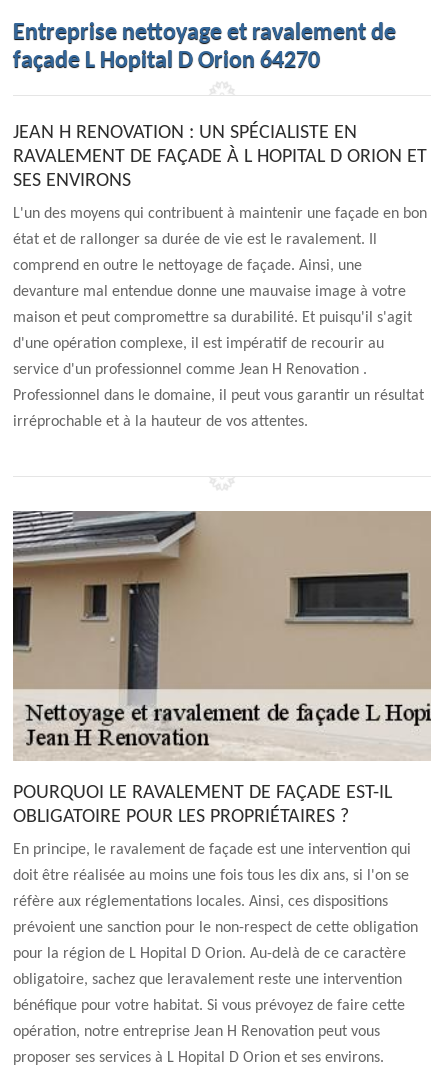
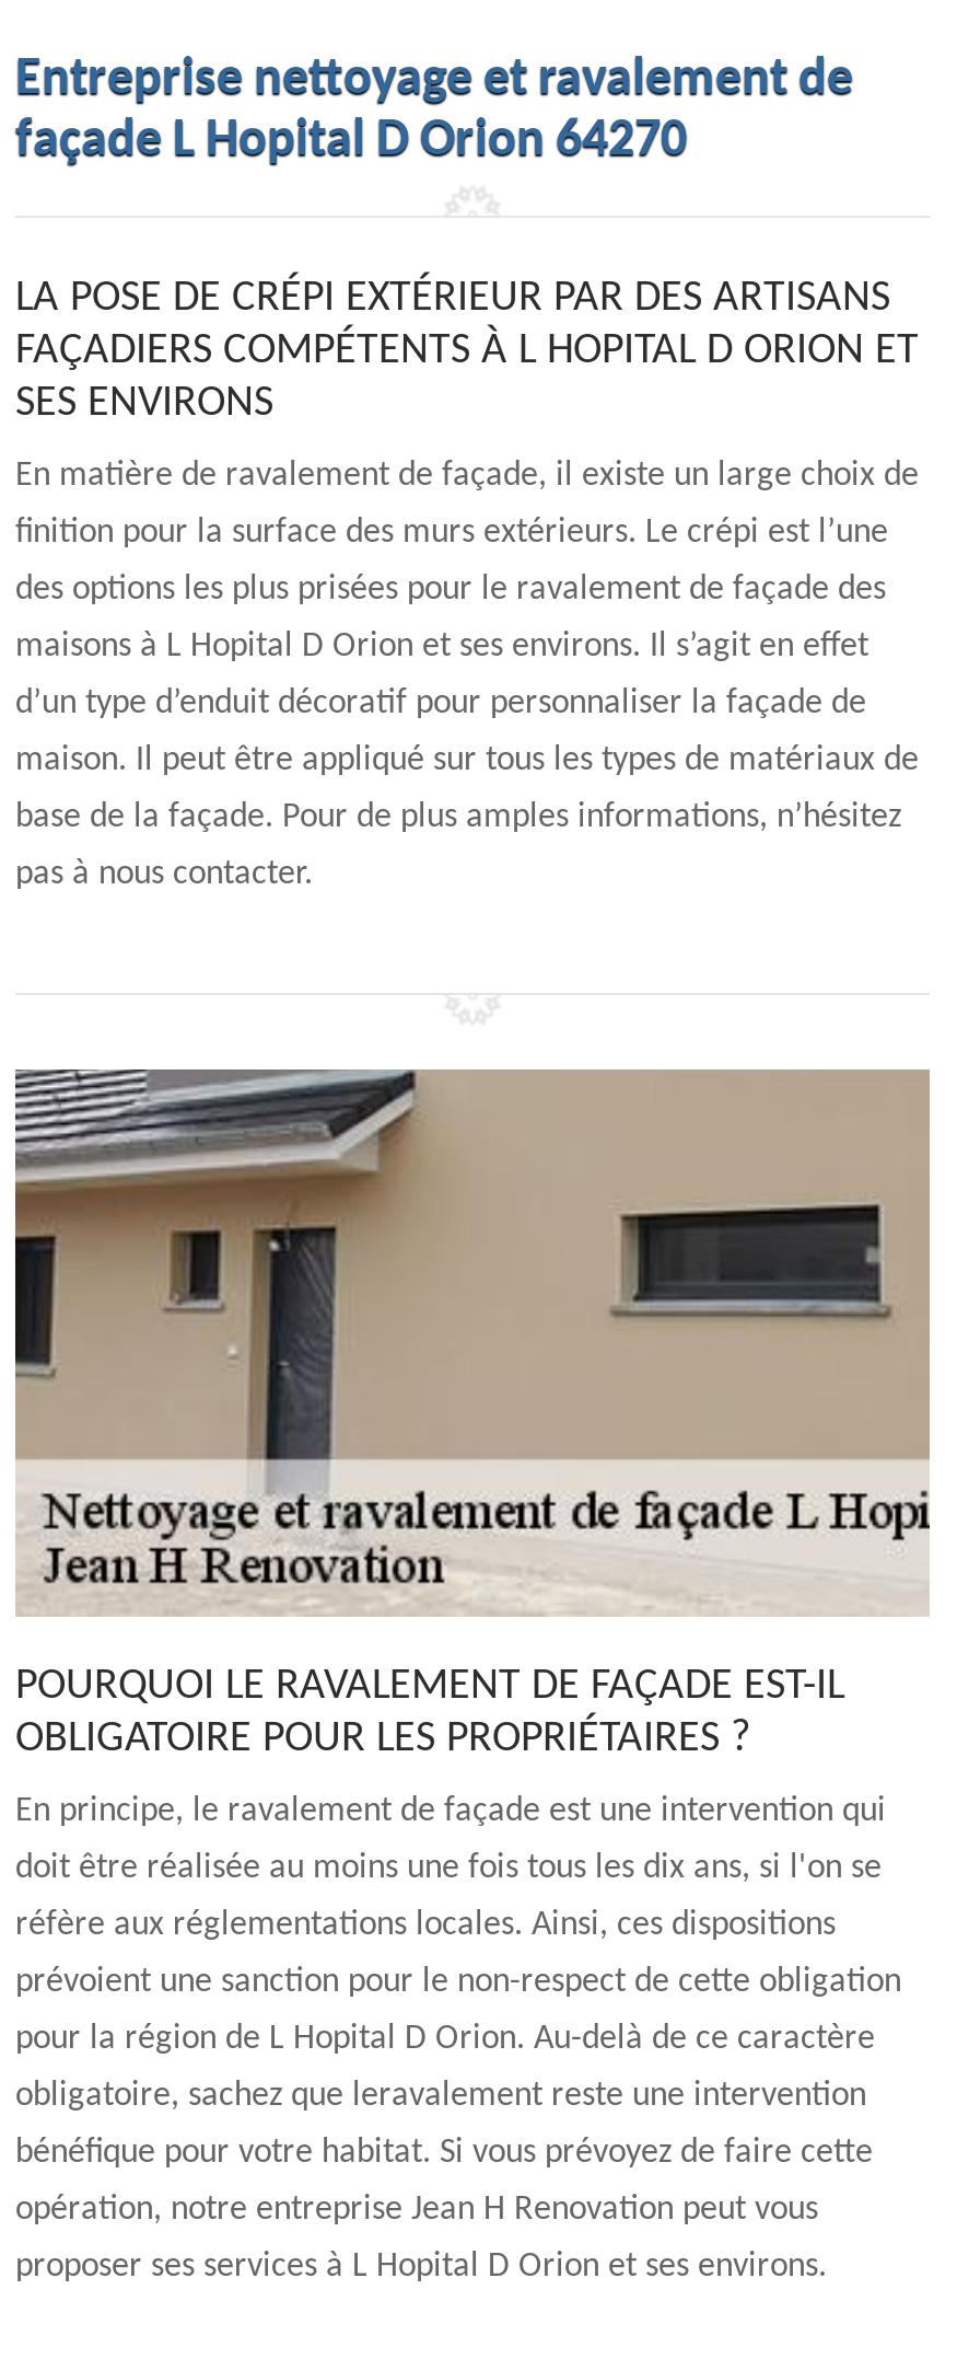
[13,123,427,167] JEAN H RENOVATION : UN SPÉCIALISTE EN | RAVALEMENT DE FAÇADE À L HOPITAL D ORION ET -> [15,277,919,373] LA POSE DE CRÉPI EXTÉRIEUR PAR DES ARTISANS | FAÇADIERS COMPÉTENTS À L HOPITAL D ORION ET
[13,206,427,430] L'un des moyens qui contribuent à maintenir une façade en bon | état et de rallonger sa durée de vie est le ravalement. Il | comprend en outre le nettoyage de façade. Ainsi, une | devanture mal entendue donne une mauvaise image à votre | maison et peut compromettre sa durabilité. Et puisqu'il s'agit | d'une opération complexe, il est impératif de recourir au | service d'un professionnel comme Jean H Renovation . | Professionnel dans le domaine, il peut vous garantir un résultat | irréprochable et à la hauteur de vos attentes. -> [15,459,919,892] En matière de ravalement de façade, il existe un large choix de | finition pour la surface des murs extérieurs. Le crépi est l’une | des options les plus prisées pour le ravalement de façade des | maisons à L Hopital D Orion et ses environs. Il s’agit en effet | d’un type d’enduit décoratif pour personnaliser la façade de | maison. Il peut être appliqué sur tous les types de matériaux de | base de la façade. Pour de plus amples informations, n’hésitez | pas à nous contacter.

